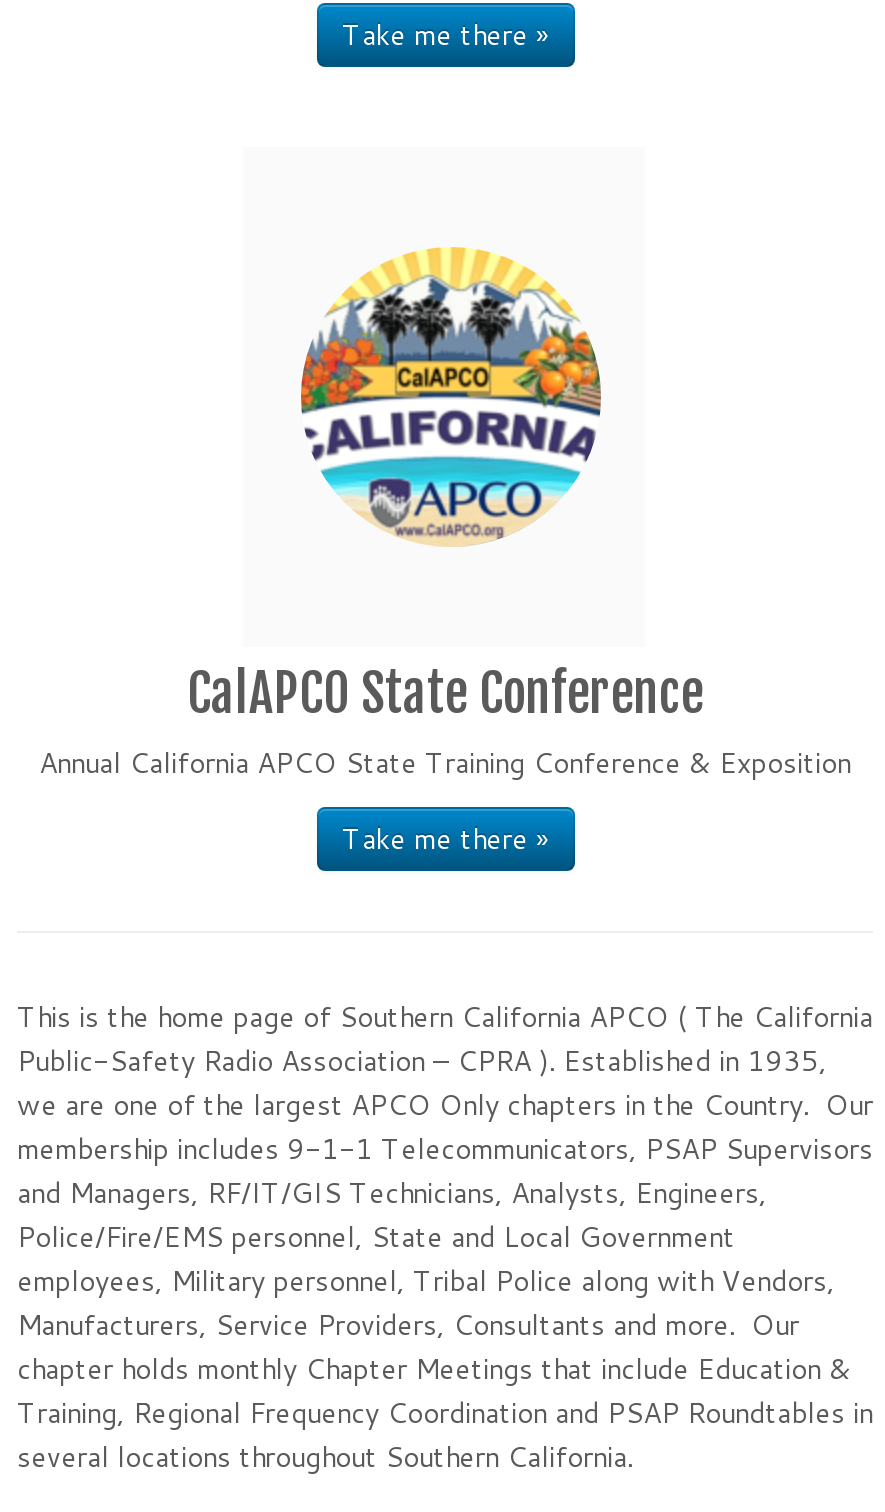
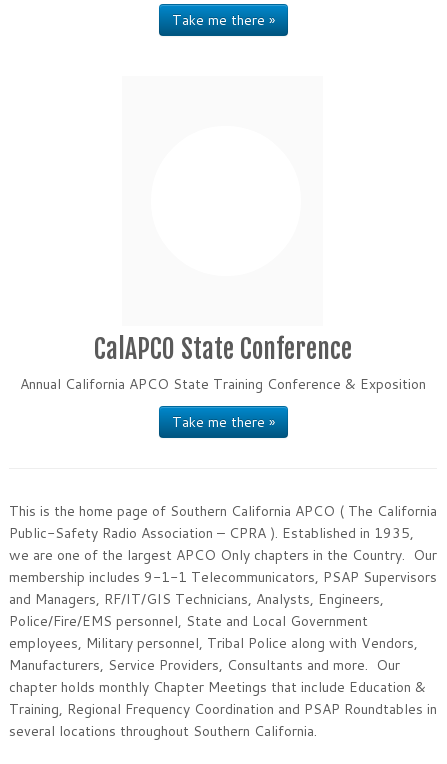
[299,245,603,547] [image] -> none

